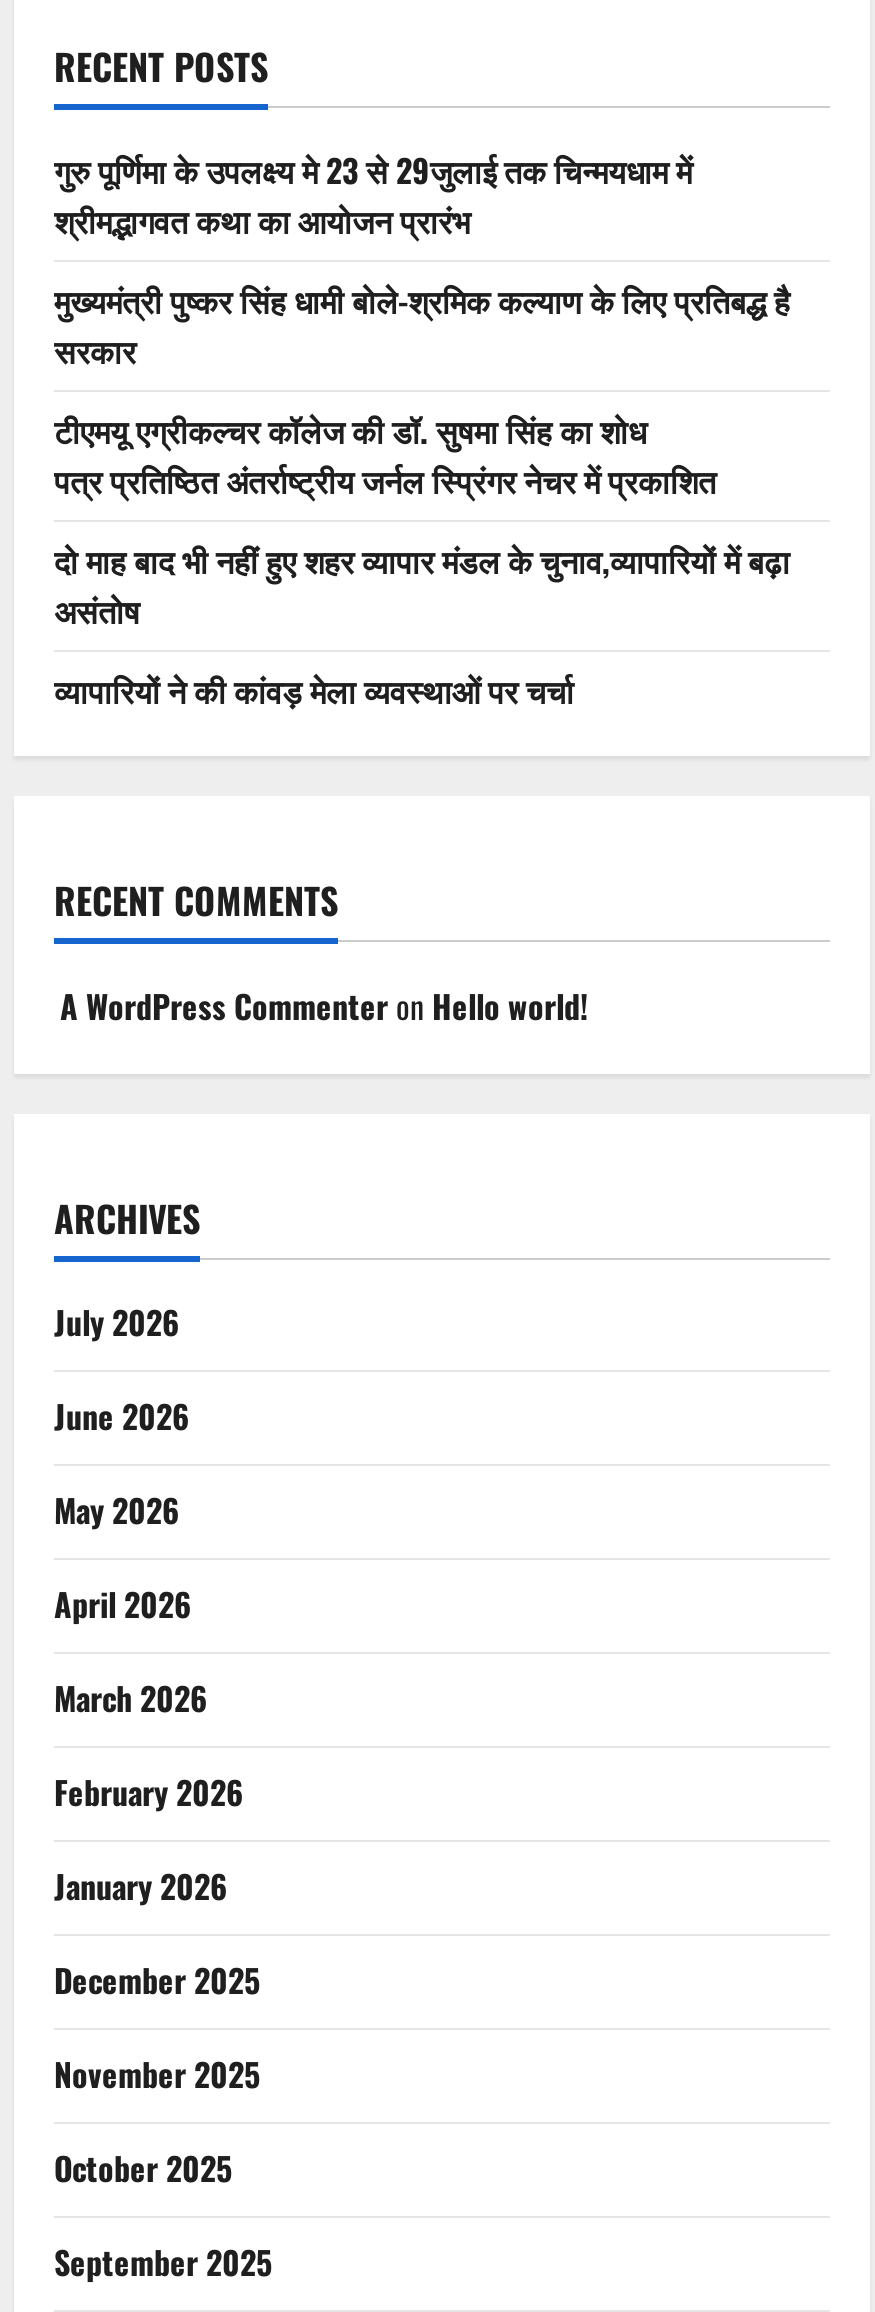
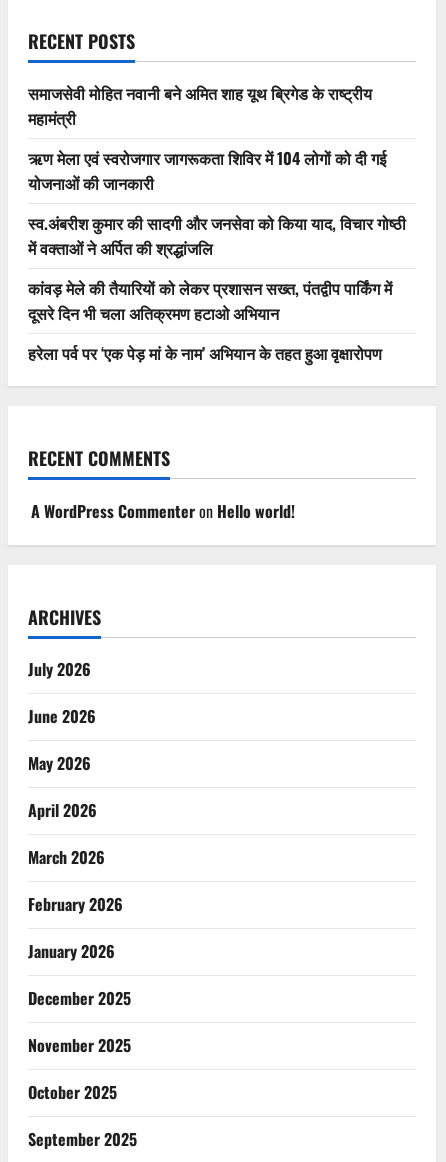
[54,147,692,245] गुरु पूर्णिमा के उपलक्ष्य मे 23 से 29जुलाई तक चिन्मयधाम में | श्रीमद्भागवत कथा का आयोजन प्रारंभ -> [28,80,372,129] समाजसेवी मोहित नवानी बने अमित शाह यूथ ब्रिगेड के राष्ट्रीय | महामंत्री
[54,277,790,375] मुख्यमंत्री पुष्कर सिंह धामी बोले-श्रमिक कल्याण के लिए प्रतिबद्ध है | सरकार -> [28,145,386,194] ऋण मेला एवं स्वरोजगार जागरूकता शिविर में 104 लोगों को दी गई | योजनाओं की जानकारी
[54,407,716,505] टीएमयू एग्रीकल्चर कॉलेज की डॉ. सुषमा सिंह का शोध | पत्र प्रतिष्ठित अंतर्राष्ट्रीय जर्नल स्प्रिंगर नेचर में प्रकाशित -> [28,210,406,259] स्व.अंबरीश कुमार की सादगी और जनसेवा को किया याद, विचार गोष्ठी | में वक्ताओं ने अर्पित की श्रद्धांजलि
[54,537,790,635] दो माह बाद भी नहीं हुए शहर व्यापार मंडल के चुनाव,व्यापारियों में बढ़ा | असंतोष -> [28,275,392,324] कांवड़ मेले की तैयारियों को लेकर प्रशासन सख्त, पंतद्वीप पार्किंग में | दूसरे दिन भी चला अतिक्रमण हटाओ अभियान
[54,667,574,715] व्यापारियों ने की कांवड़ मेला व्यवस्थाओं पर चर्चा -> [28,340,382,364] हरेला पर्व पर ‘एक पेड़ मां के नाम’ अभियान के तहत हुआ वृक्षारोपण

